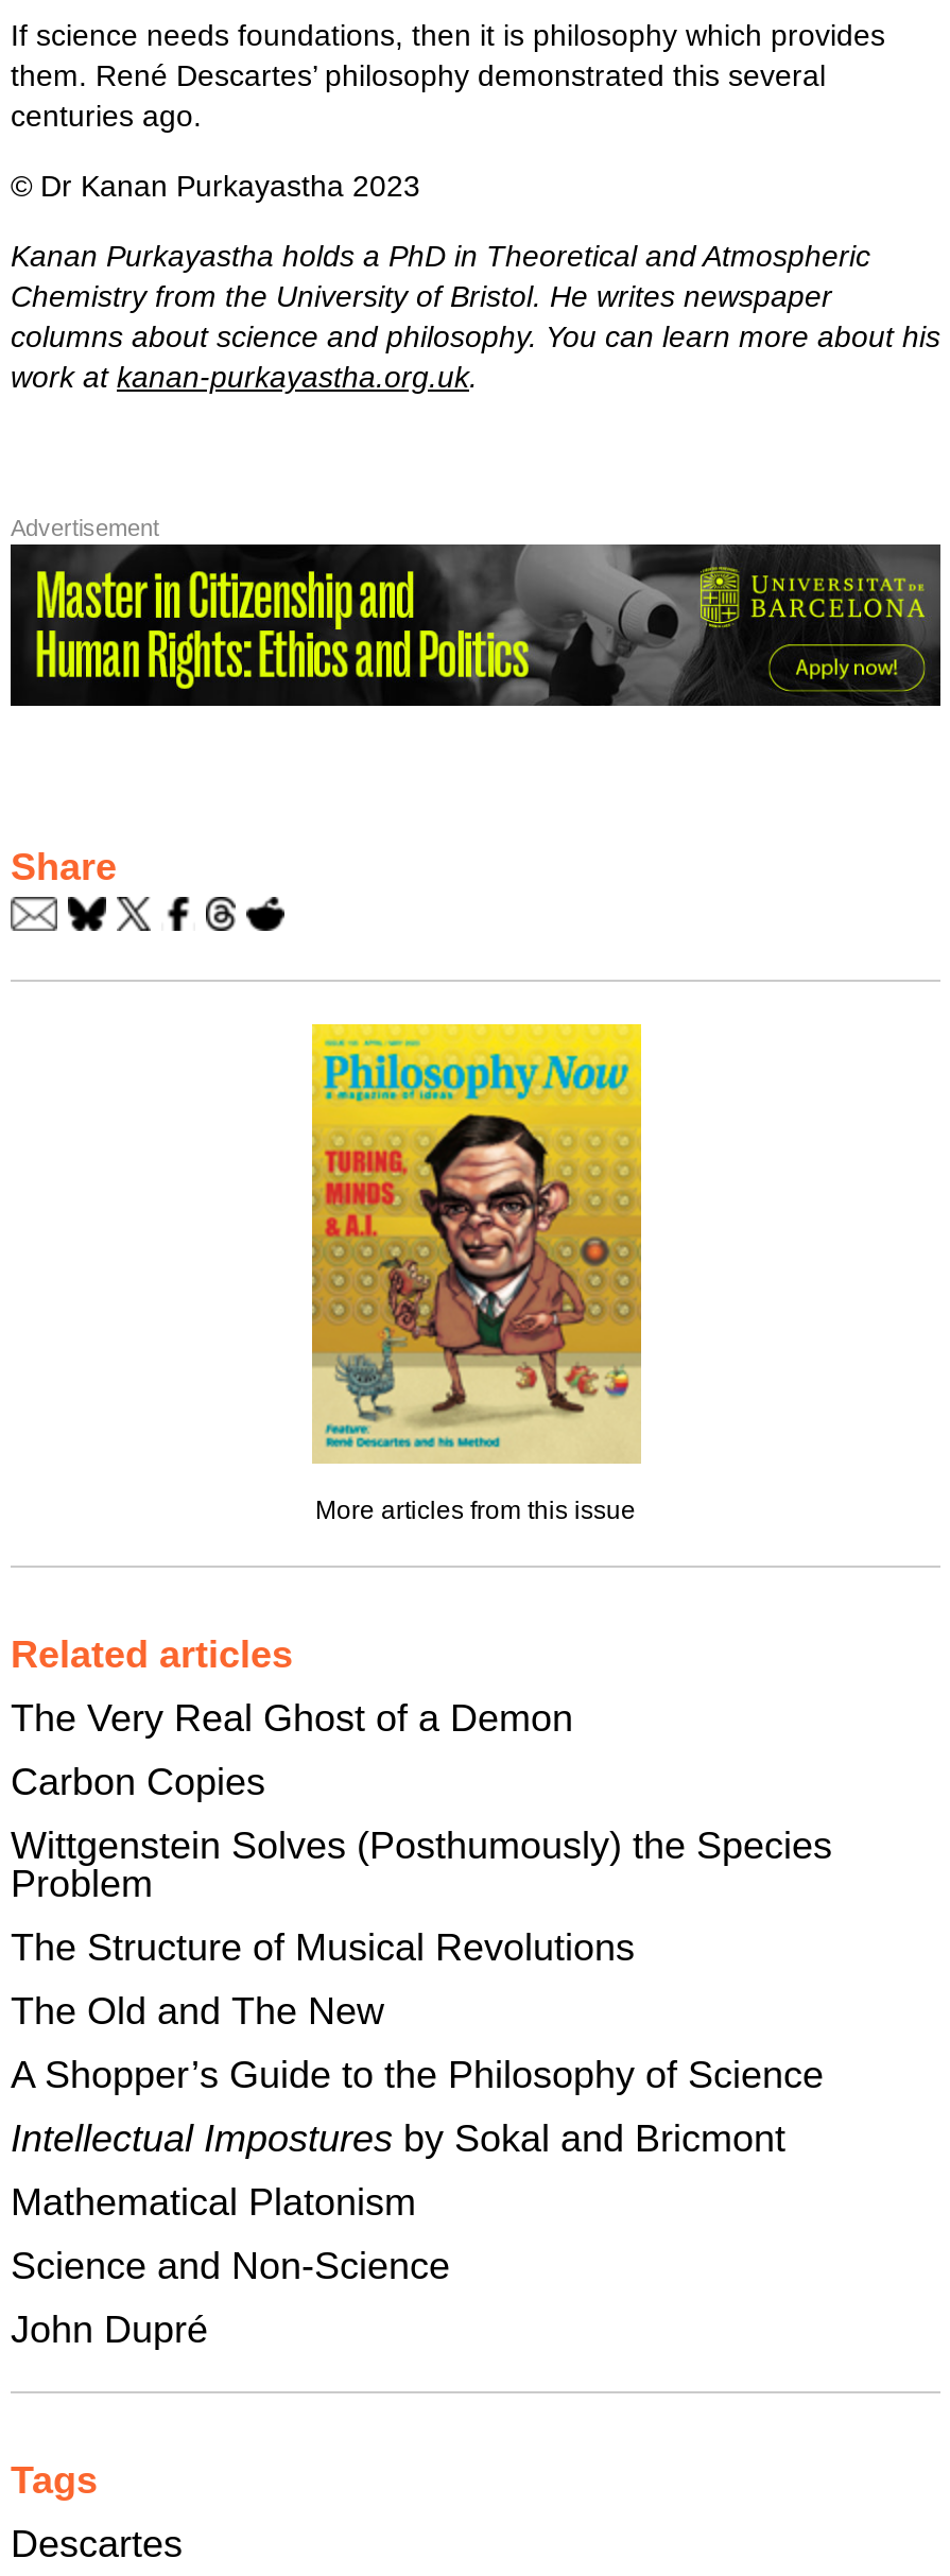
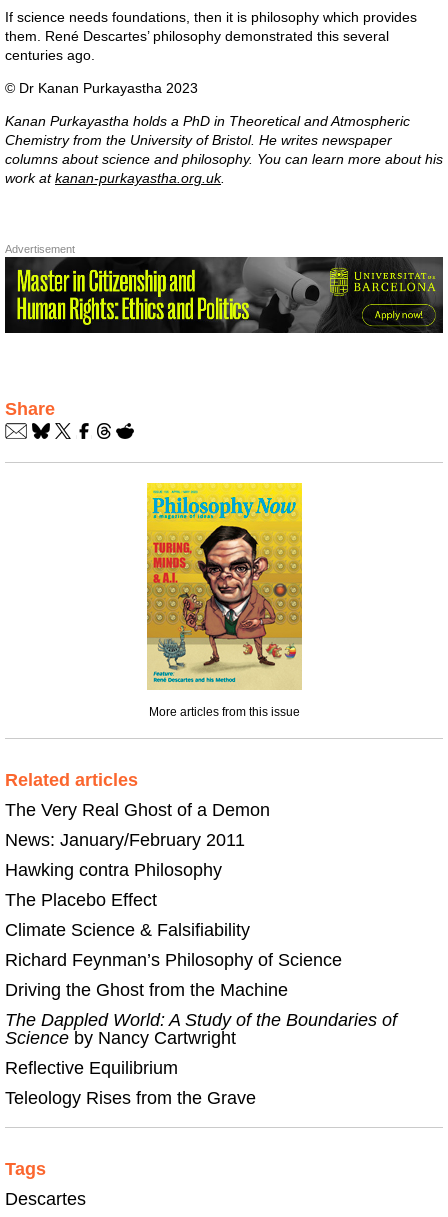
[11,1762,265,1804] Carbon Copies -> [5,830,245,850] News: January/February 2011
[11,1826,832,1906] Wittgenstein Solves (Posthumously) the Species | Problem -> [5,860,222,880] Hawking contra Philosophy
[11,1927,635,1970] The Structure of Musical Revolutions -> [5,890,157,910] The Placebo Effect
[11,1991,384,2034] The Old and The New -> [5,920,250,940] Climate Science & Falsifiability
[11,2055,824,2097] A Shopper’s Guide to the Philosophy of Science -> [5,950,342,970] Richard Feynman’s Philosophy of Science
[11,2119,785,2161] Intellectual Impostures by Sokal and Bricmont -> [5,980,288,1000] Driving the Ghost from the Machine
[11,2182,416,2225] Mathematical Platonism -> [5,1010,397,1048] The Dappled World: A Study of the Boundaries of | Science by Nancy Cartwright
[11,2246,450,2288] Science and Non-Science -> [5,1058,178,1078] Reflective Equilibrium
[11,2310,208,2352] John Dupré -> [5,1088,256,1108] Teleology Rises from the Grave

